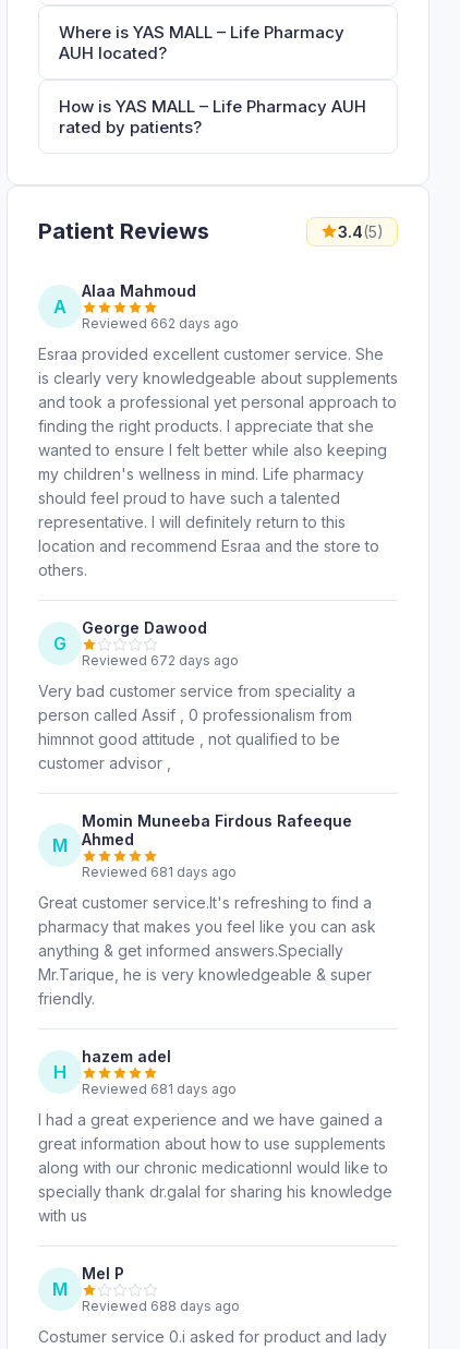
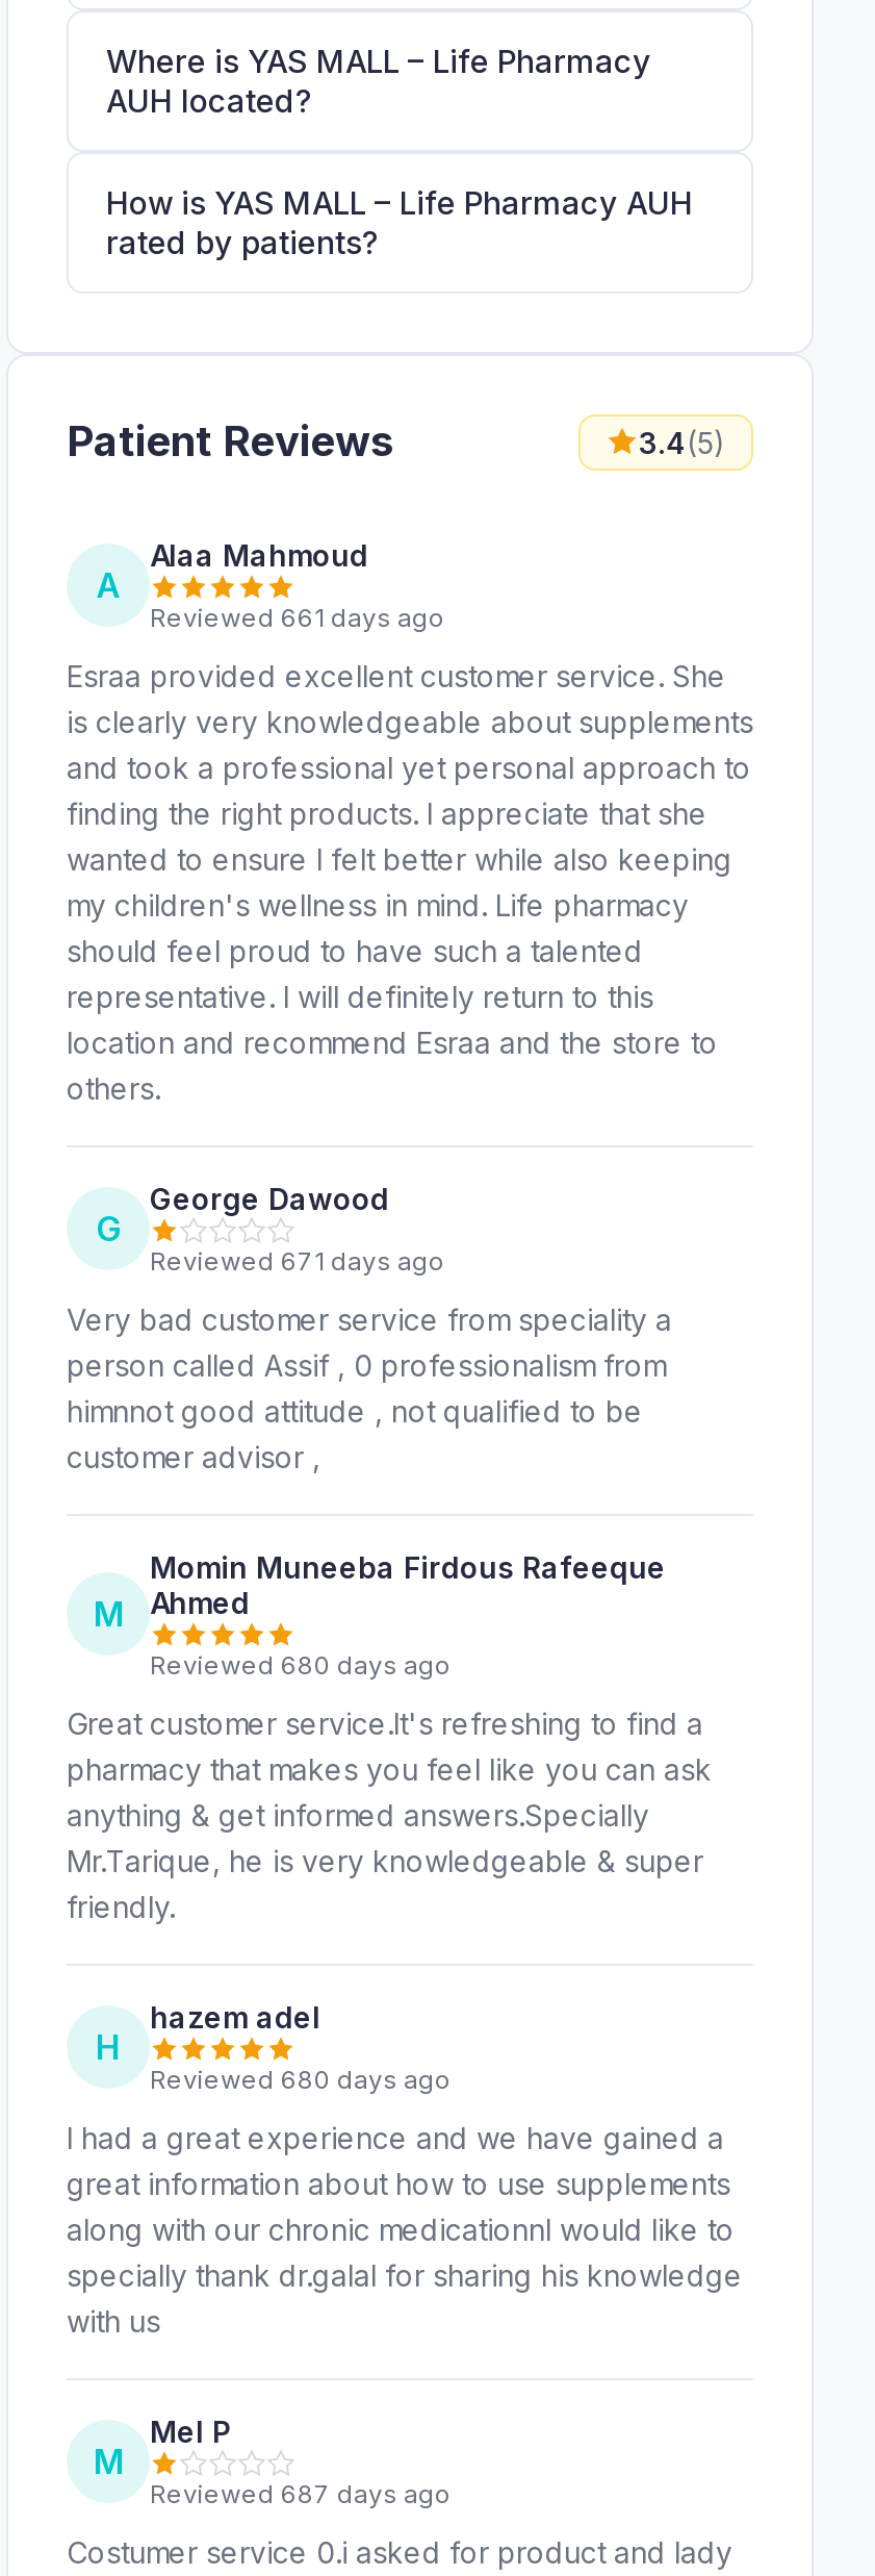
[82,315,239,331] Reviewed 662 days ago -> [150,601,445,633] Reviewed 661 days ago
[82,652,239,668] Reviewed 672 days ago -> [150,1245,445,1276] Reviewed 671 days ago
[82,863,237,880] Reviewed 681 days ago -> [150,1649,452,1680] Reviewed 680 days ago
[82,1081,237,1097] Reviewed 681 days ago -> [150,2063,452,2095] Reviewed 680 days ago
[82,1298,240,1314] Reviewed 688 days ago -> [150,2478,452,2509] Reviewed 687 days ago

